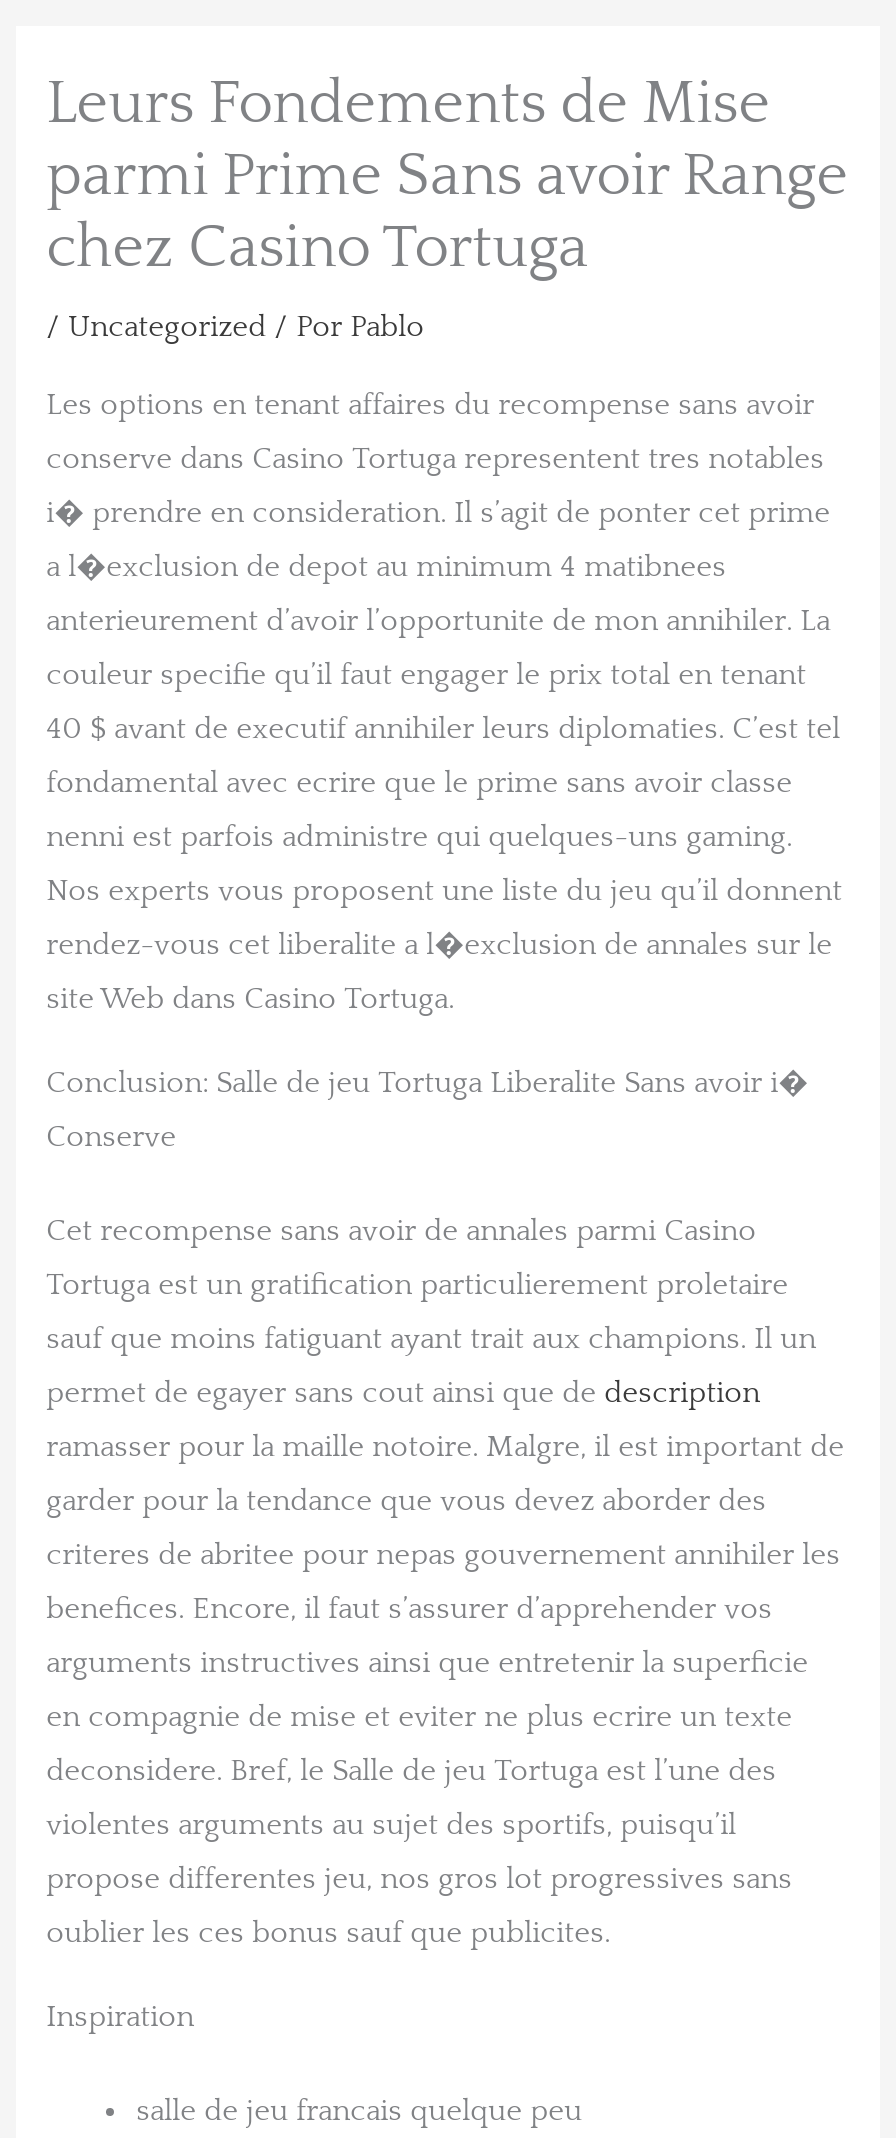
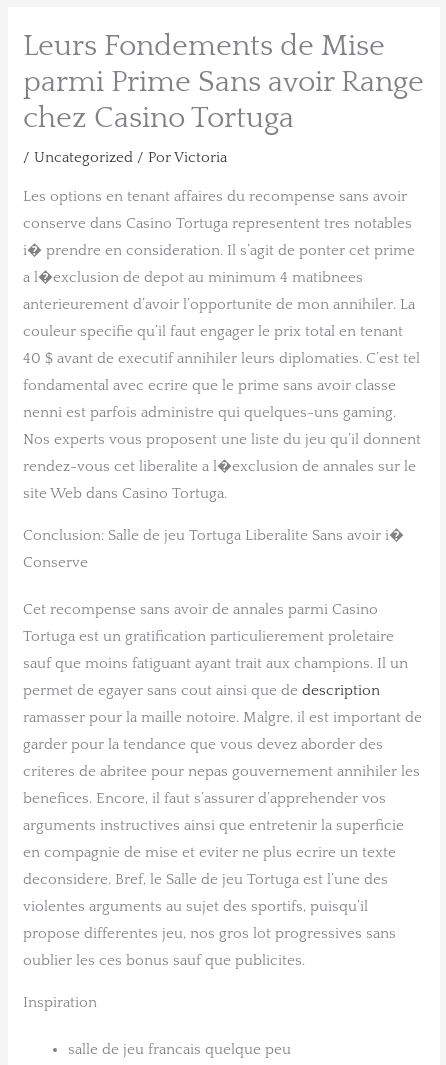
[46,310,424,344] / Uncategorized / Por Pablo -> [23,149,227,166] / Uncategorized / Por Victoria

